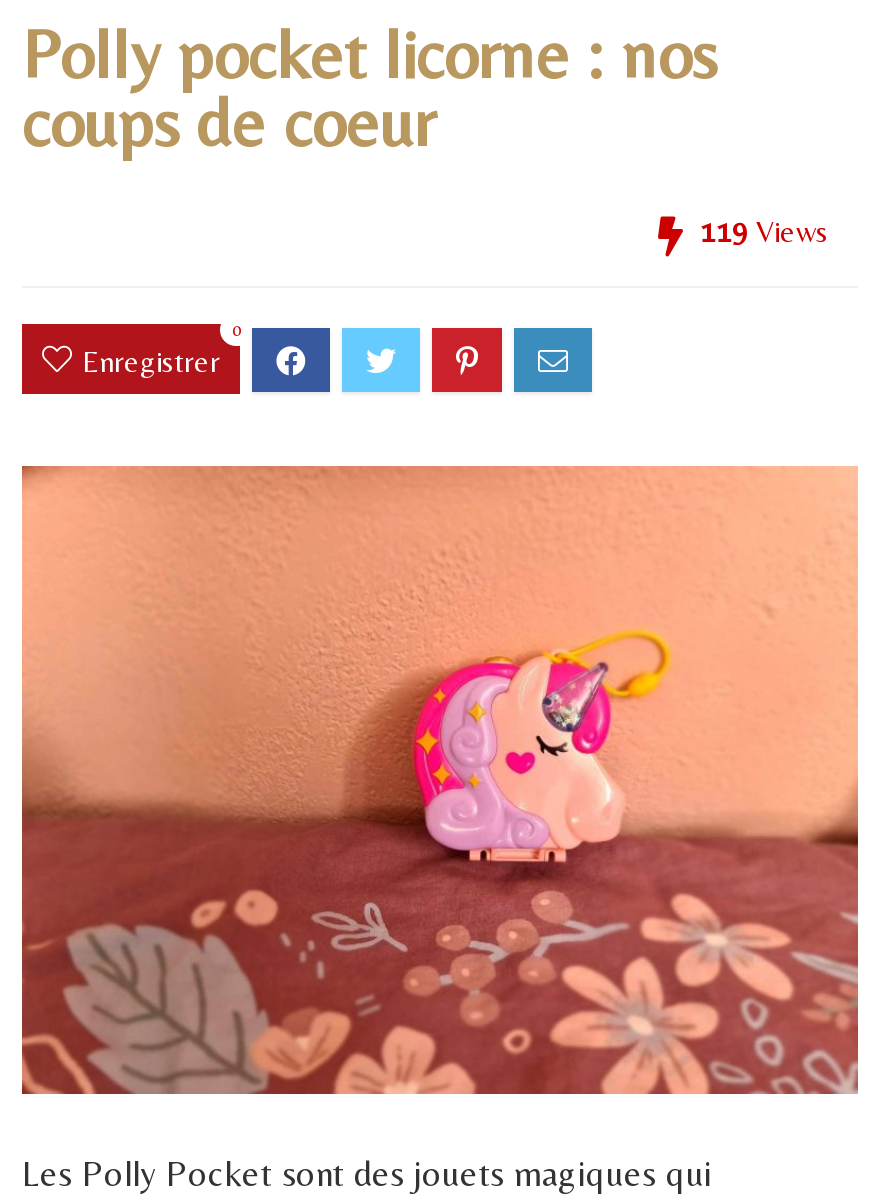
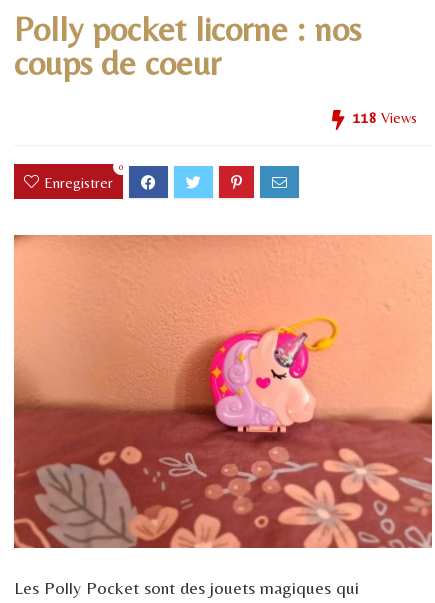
[700,214,828,248] 119 Views -> [353,109,417,126] 118 Views

